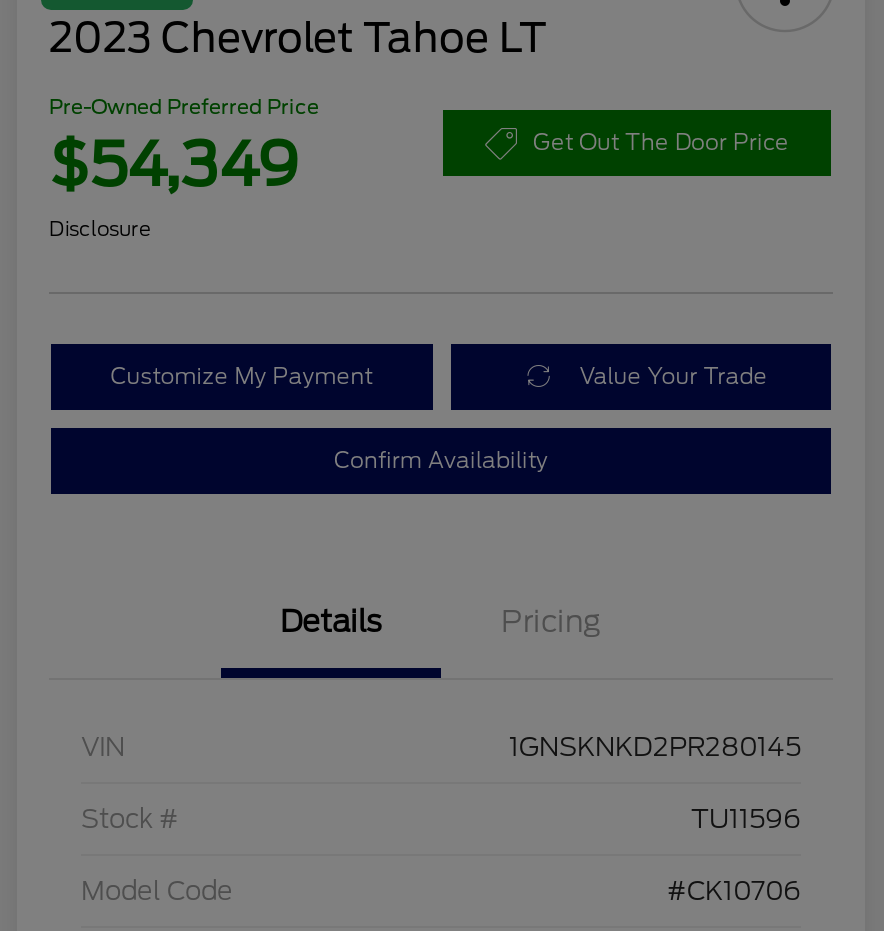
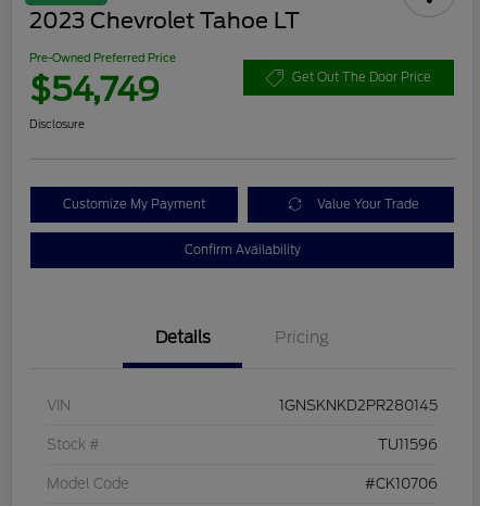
[49,128,299,200] $54,349 -> [29,69,160,108] $54,749

